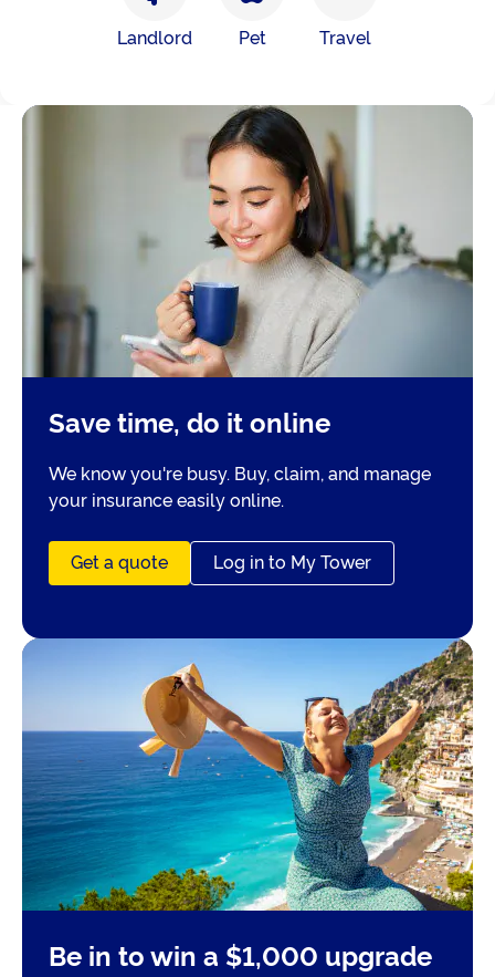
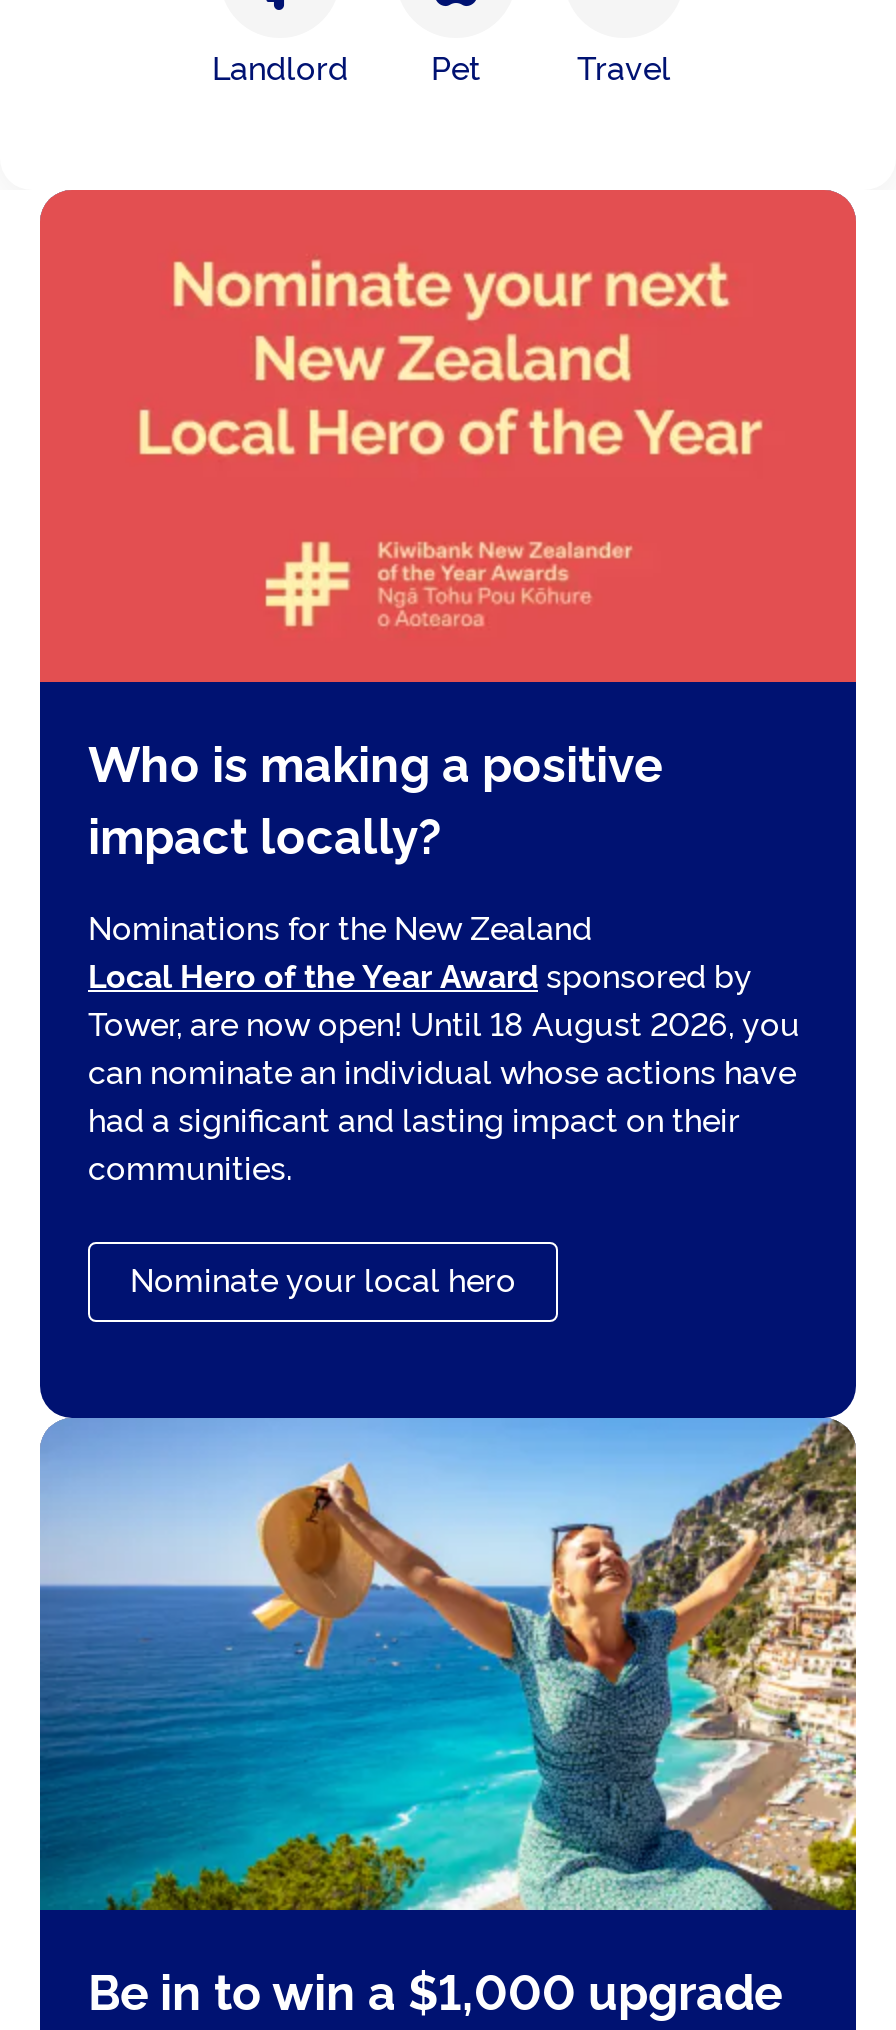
[21,104,474,439] [image] | Save time, do it online -> [38,188,858,866] [image] | Who is making a positive | impact locally?
[49,464,431,511] We know you're busy. Buy, claim, and manage | your insurance easily online. -> [88,910,800,1188] Nominations for the New Zealand | Local Hero of the Year Award sponsored by | Tower, are now open! Until 18 August 2026, you | can nominate an individual whose actions have | had a significant and lasting impact on their | communities.
[71,552,371,573] Get a quote | Log in to My Tower -> [130,1262,516,1300] Nominate your local hero

